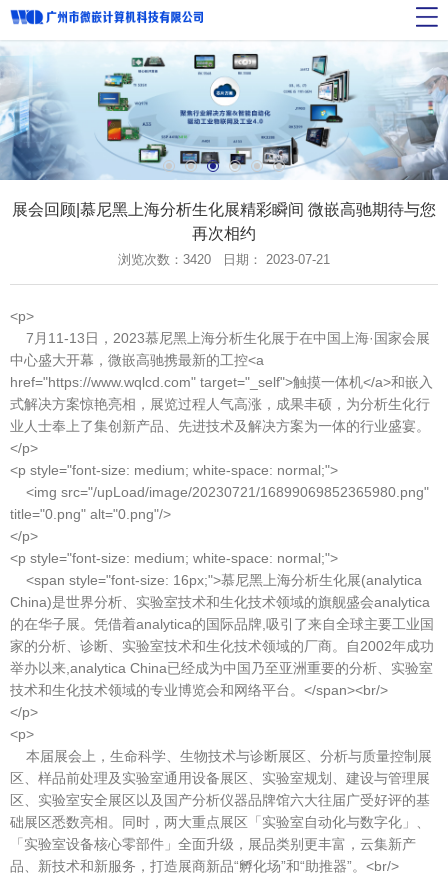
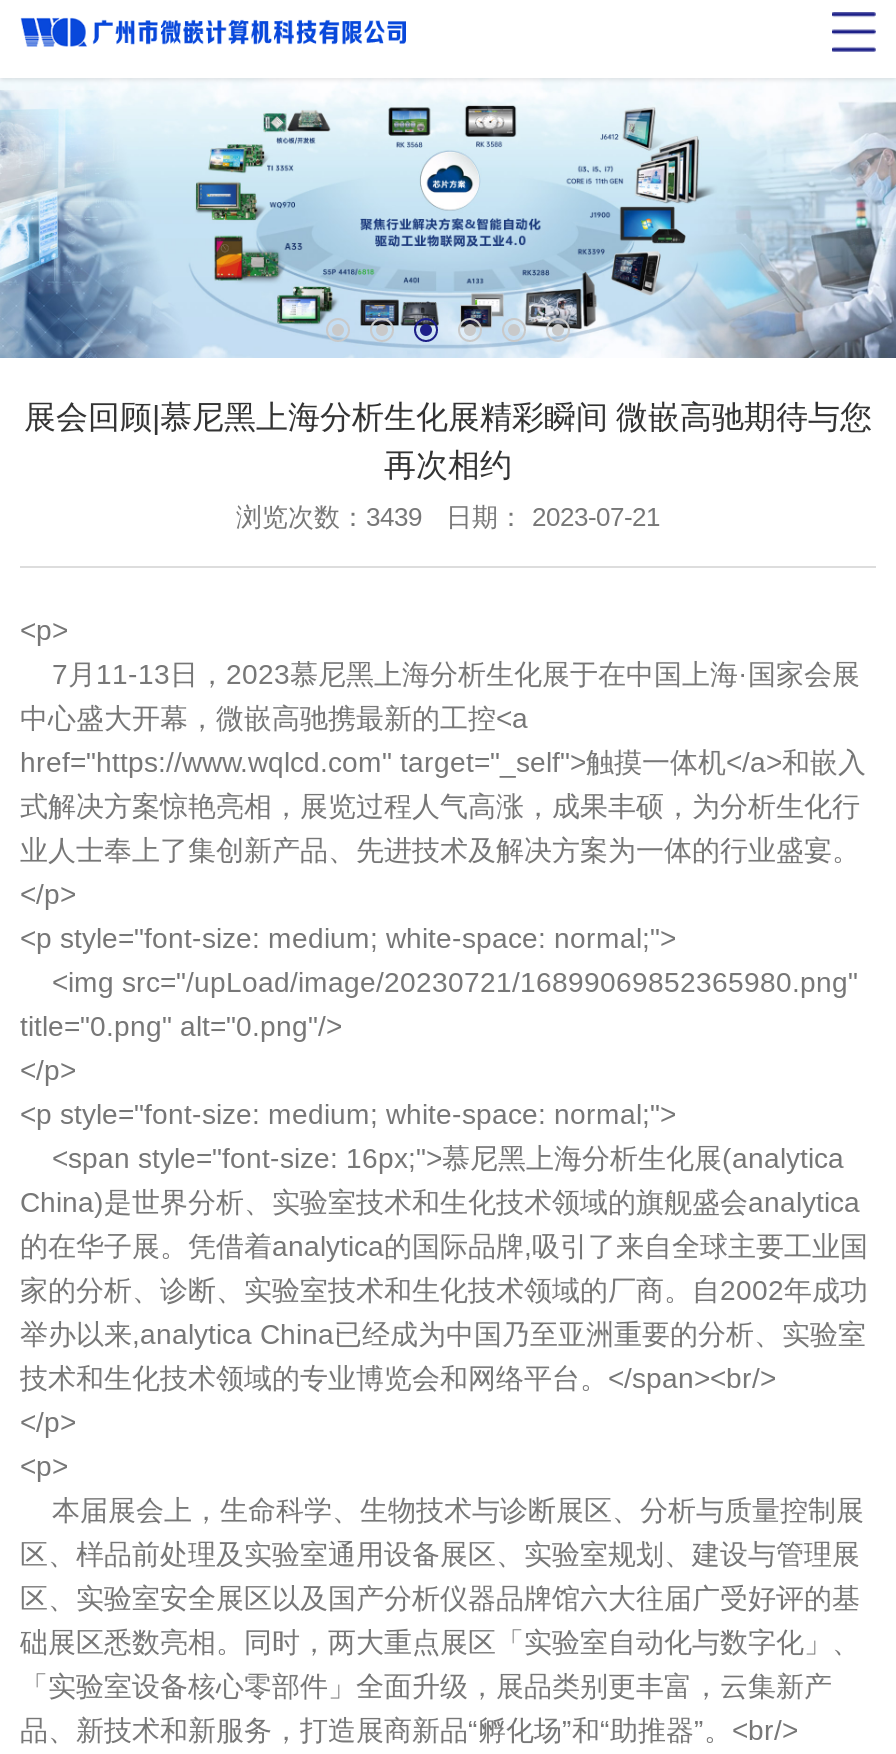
[118,252,330,267] 浏览次数：3420 日期： 2023-07-21 -> [236,502,660,532] 浏览次数：3439 日期： 2023-07-21

